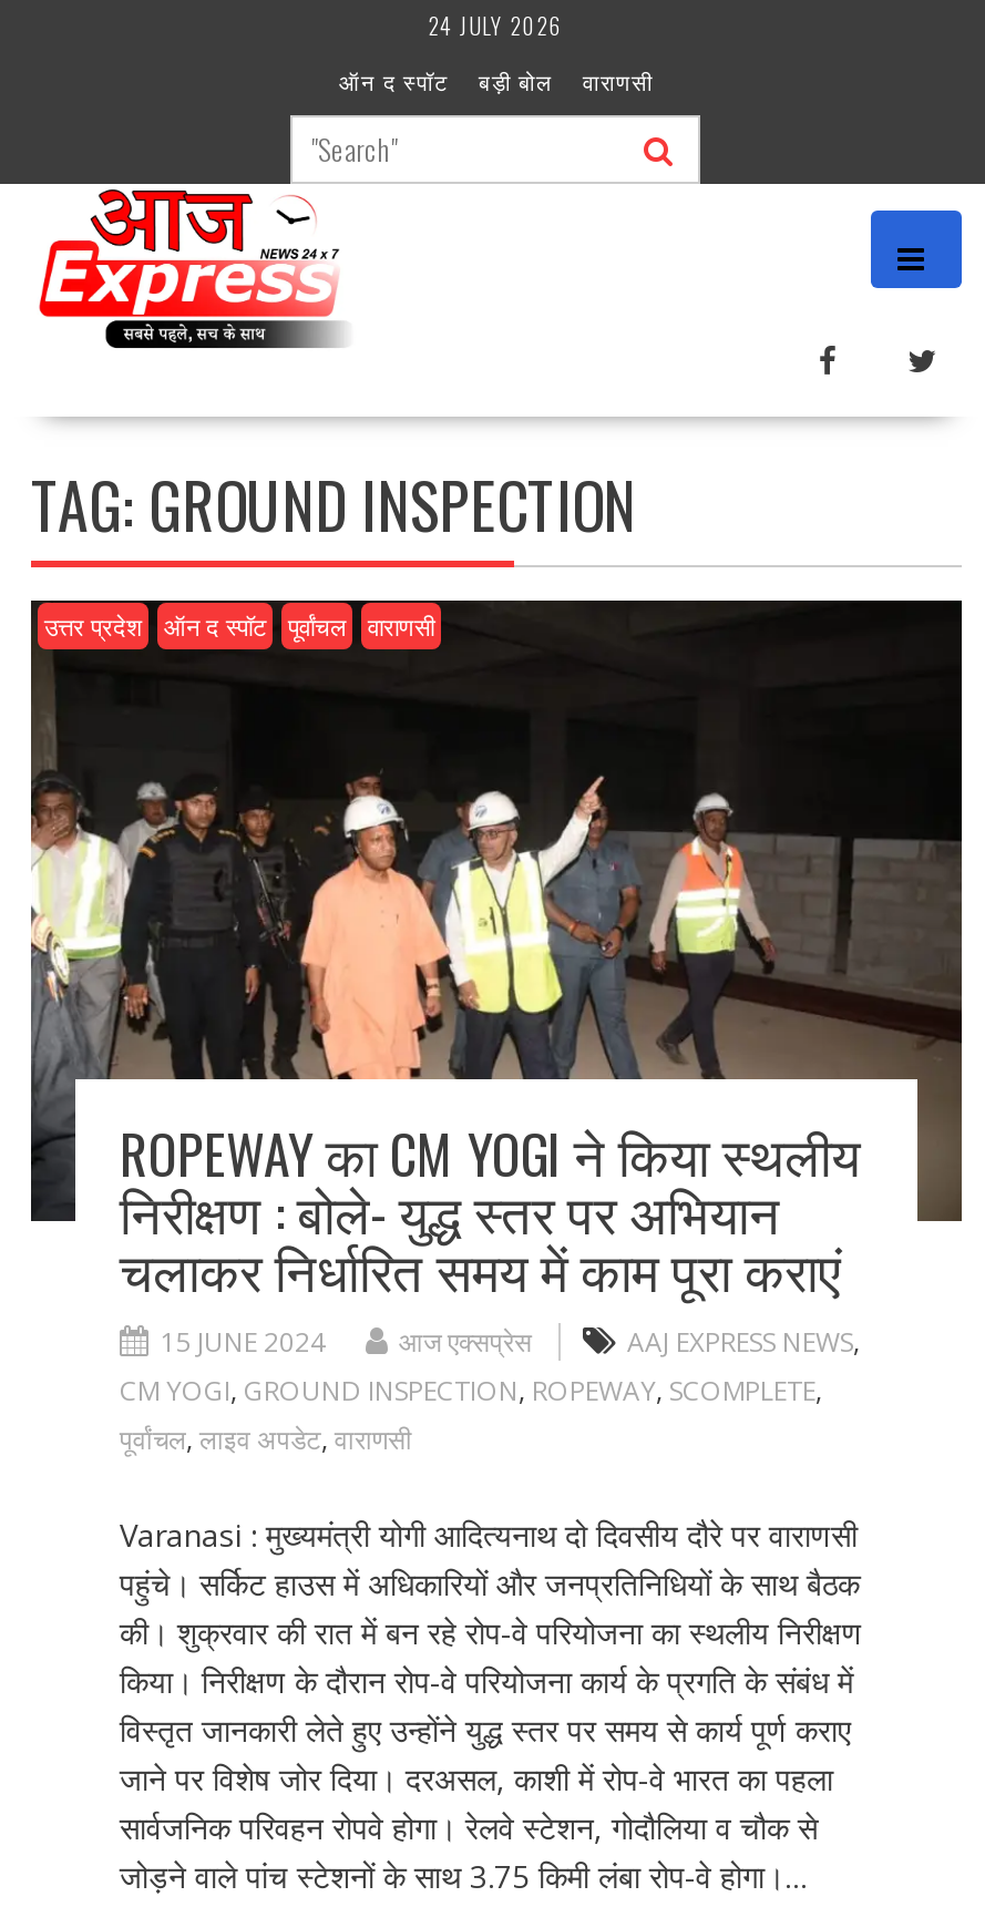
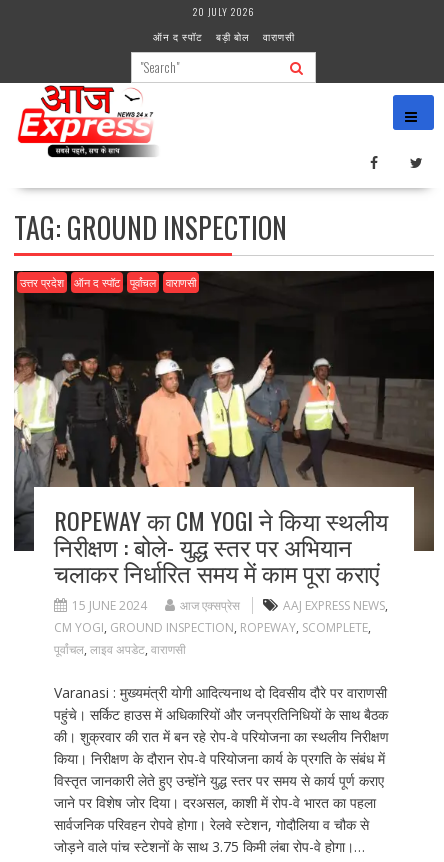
[429,9,564,42] 24 JULY 2026 -> [193,4,255,19] 20 JULY 2026

